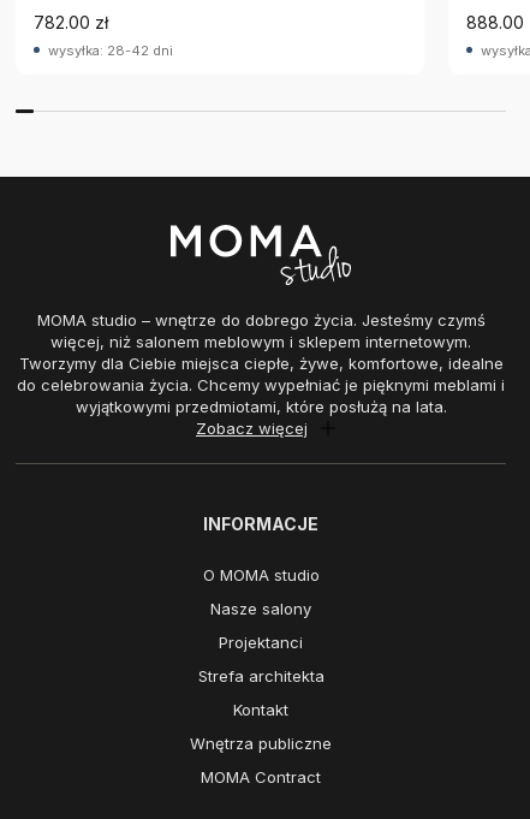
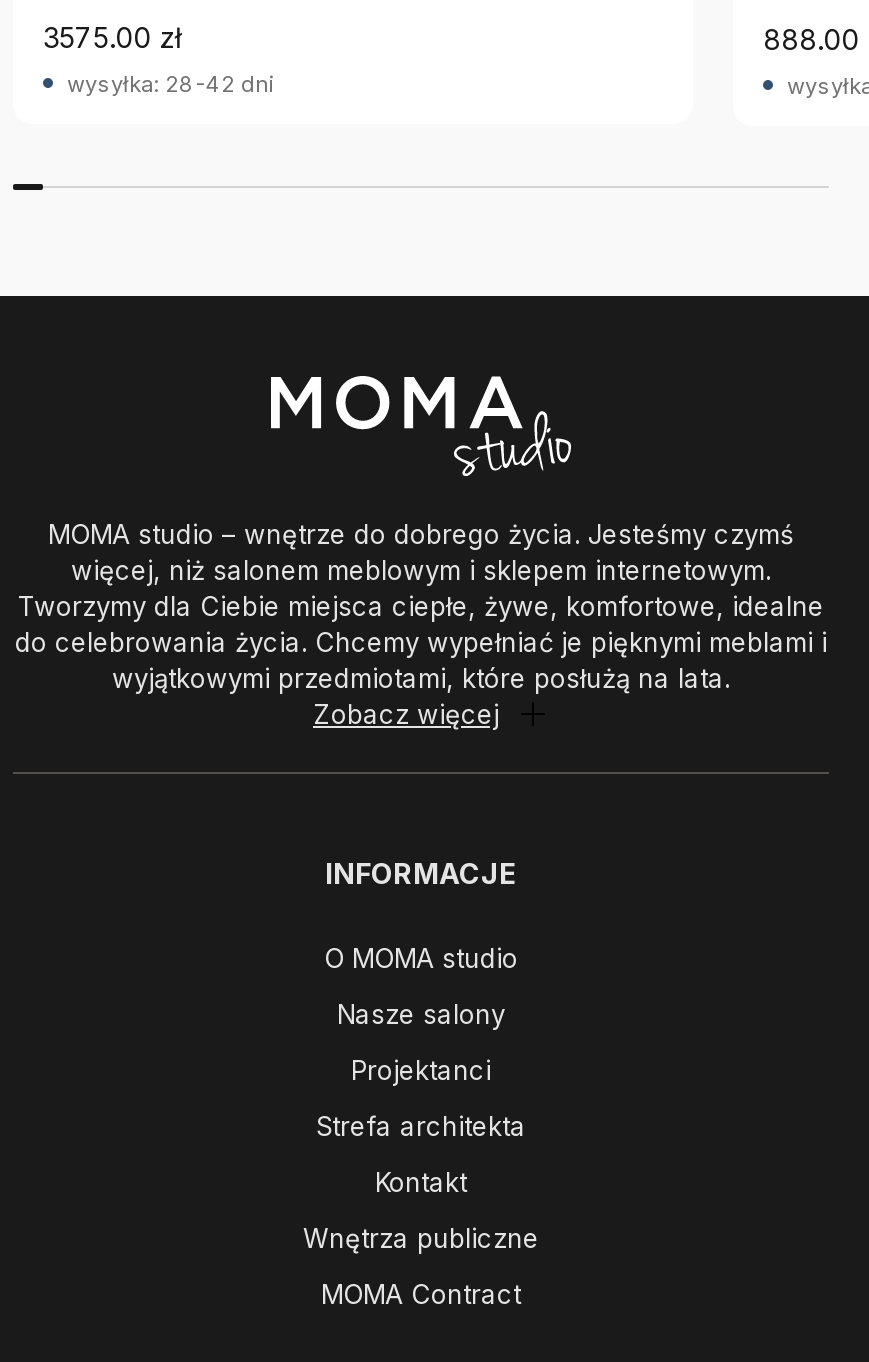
[34,13,108,33] 782.00 zł -> [43,19,181,53] 3575.00 zł

